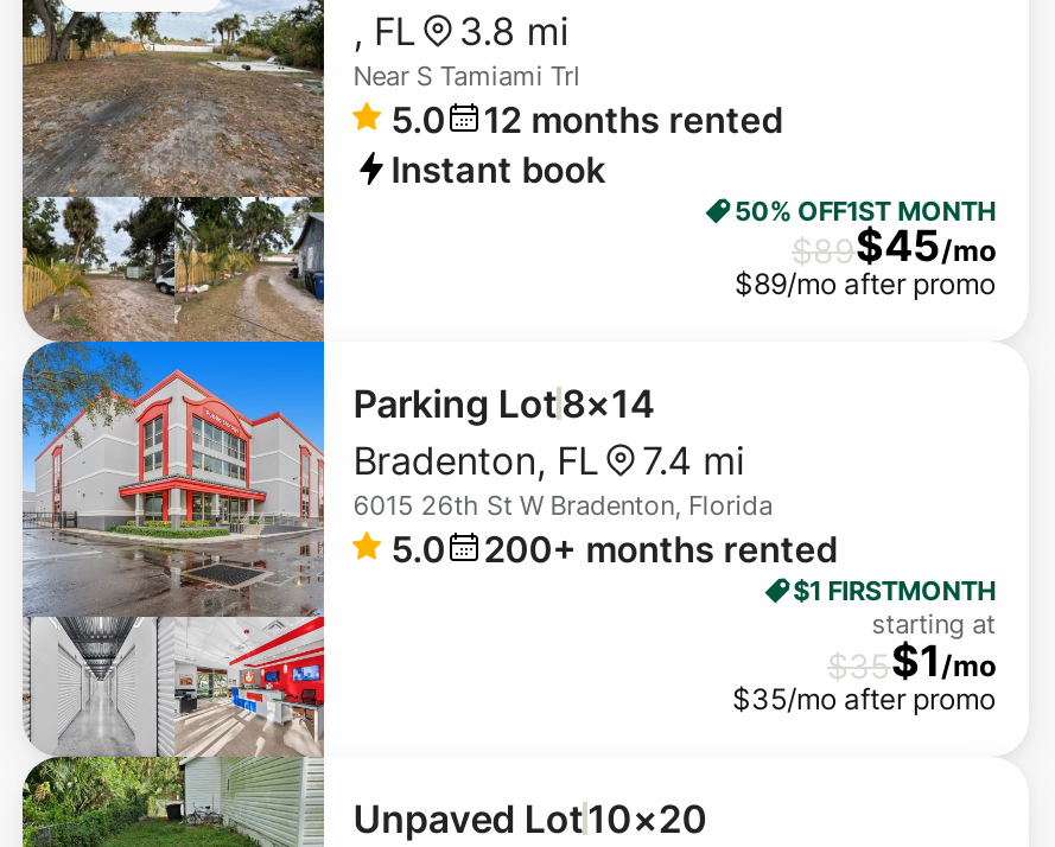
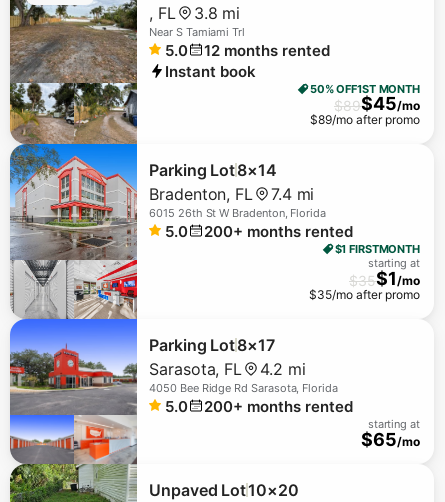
none -> [9,318,420,465] [image] | Parking Lot 8×17 | Sarasota, FL | 4.2 mi | 4050 Bee Ridge Rd Sarasota, Florida | 5.0 | 200+ months rented | starting at | $65/mo

